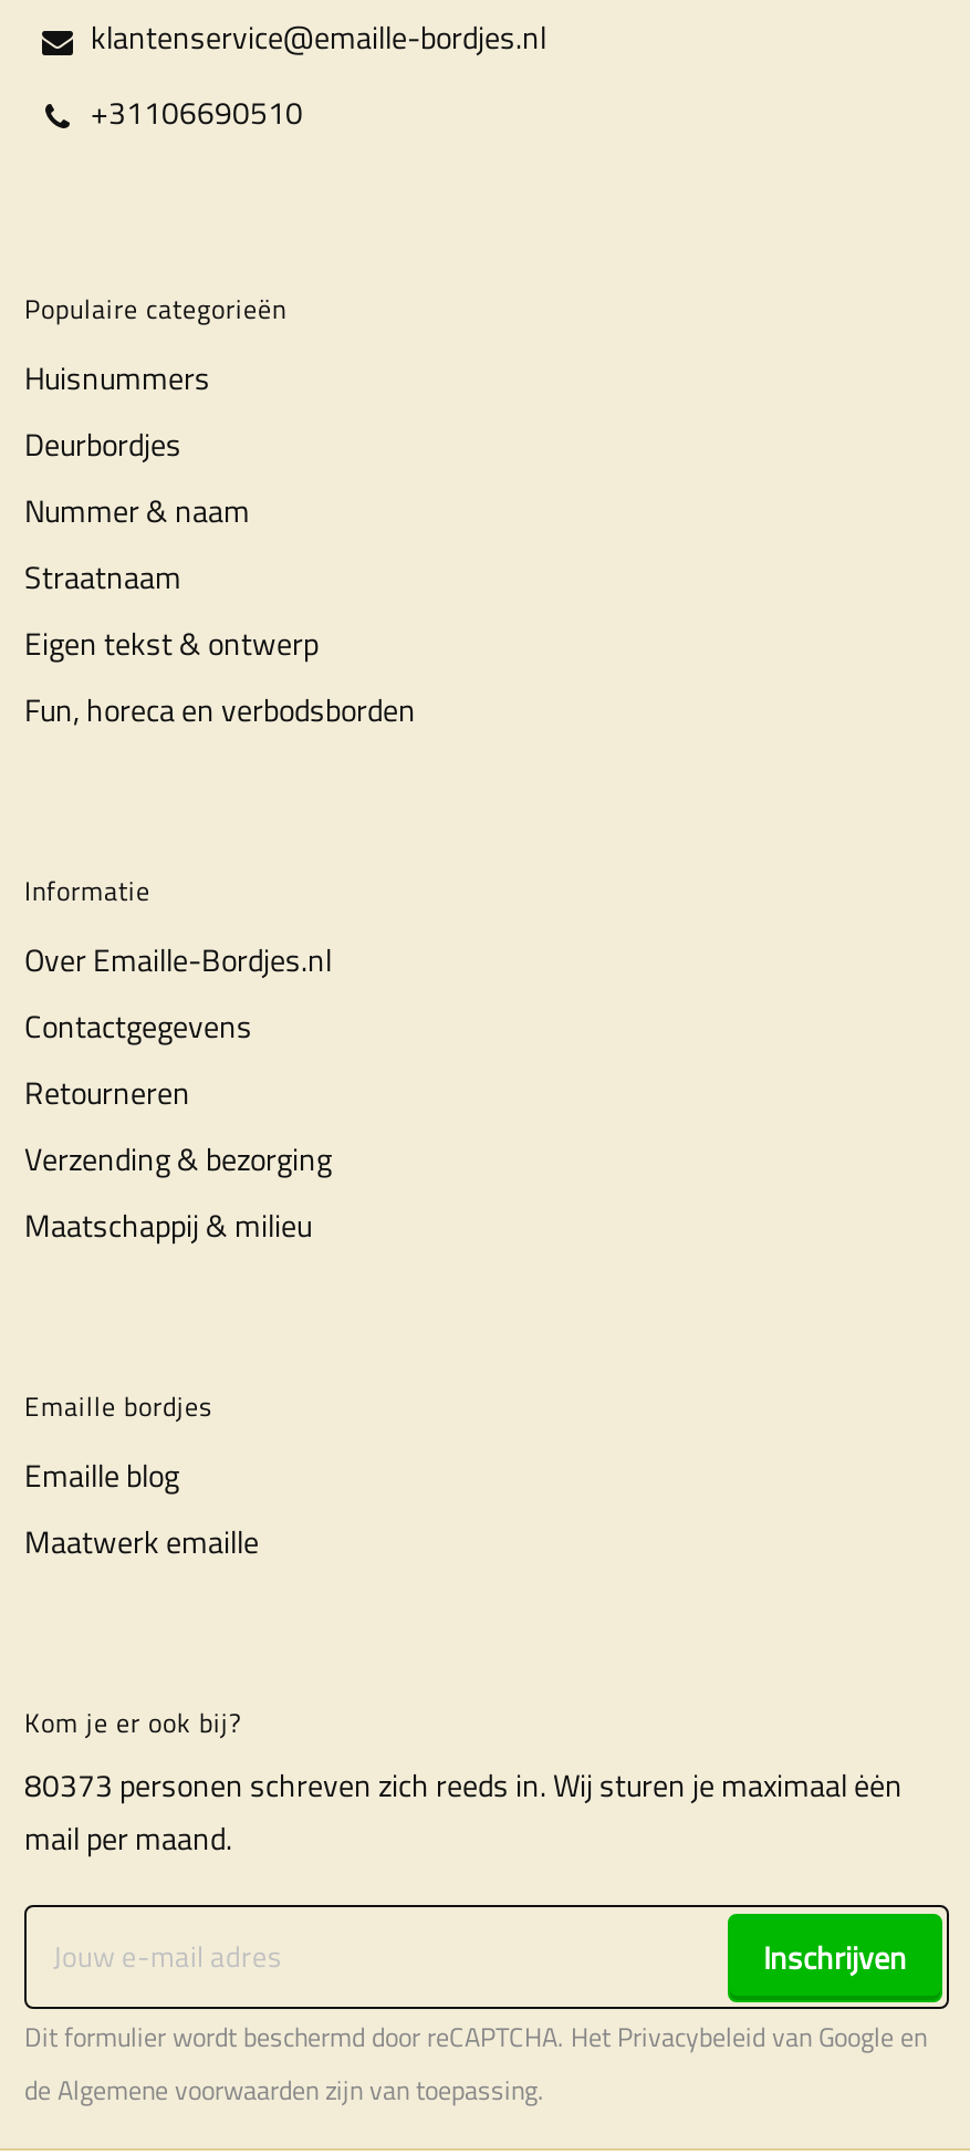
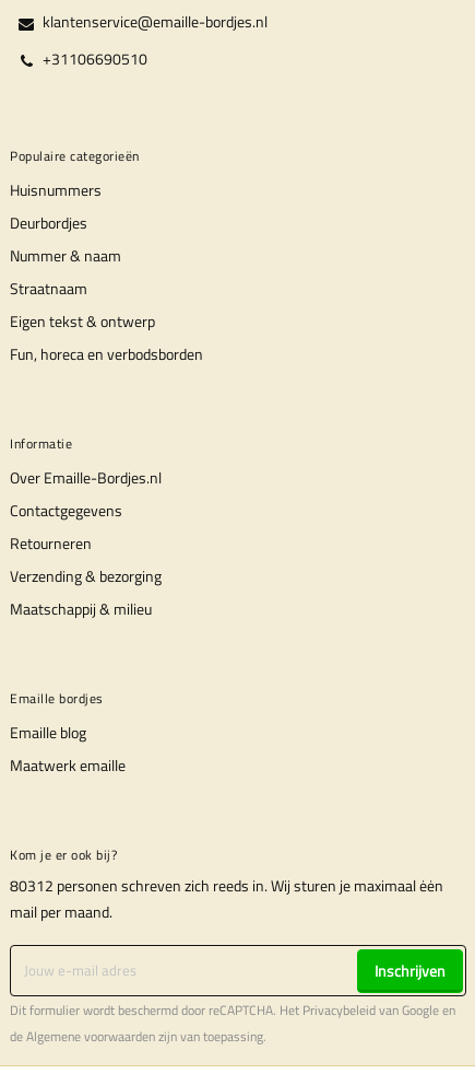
[24,1761,903,1808] 80373 personen schreven zich reeds in. Wij sturen je maximaal ėėn -> [10,874,443,897] 80312 personen schreven zich reeds in. Wij sturen je maximaal ėėn

